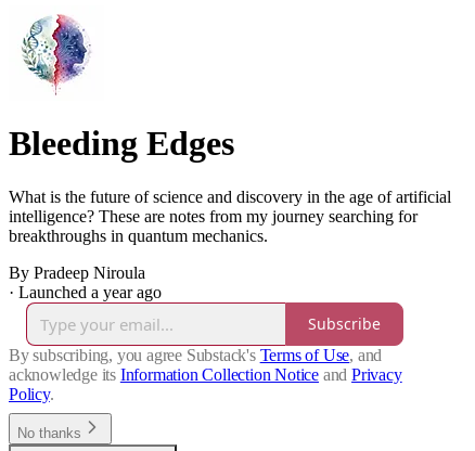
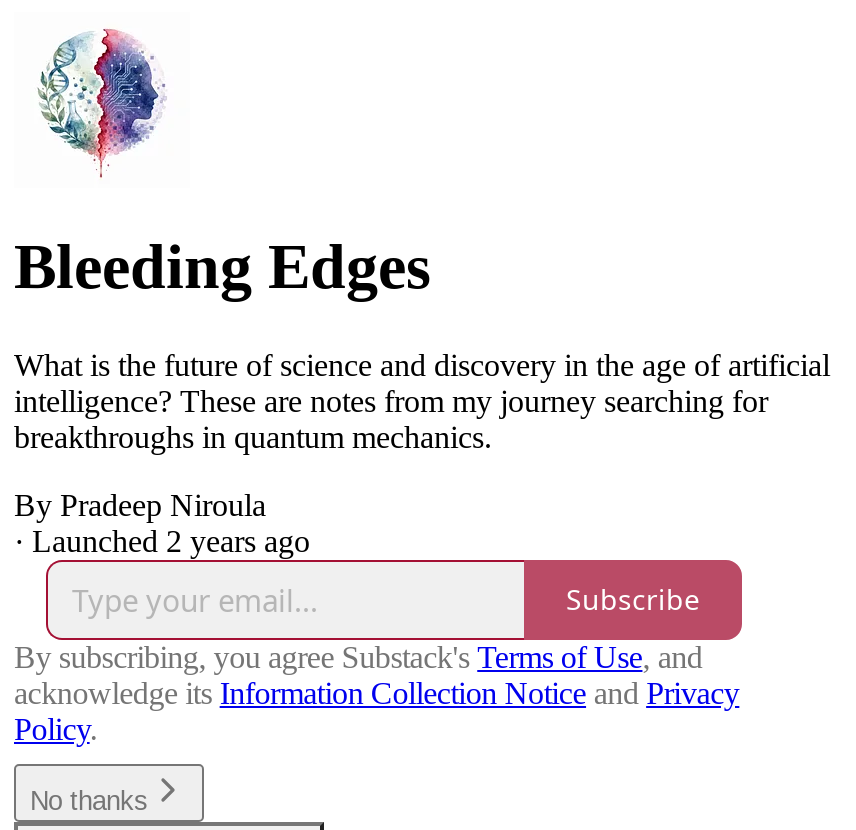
[9,283,162,301] · Launched a year ago -> [14,524,310,558] · Launched 2 years ago

